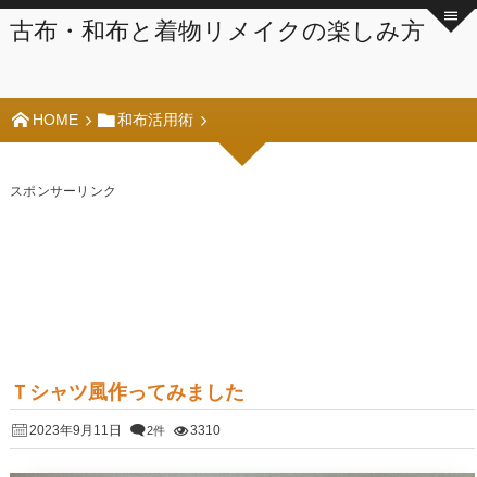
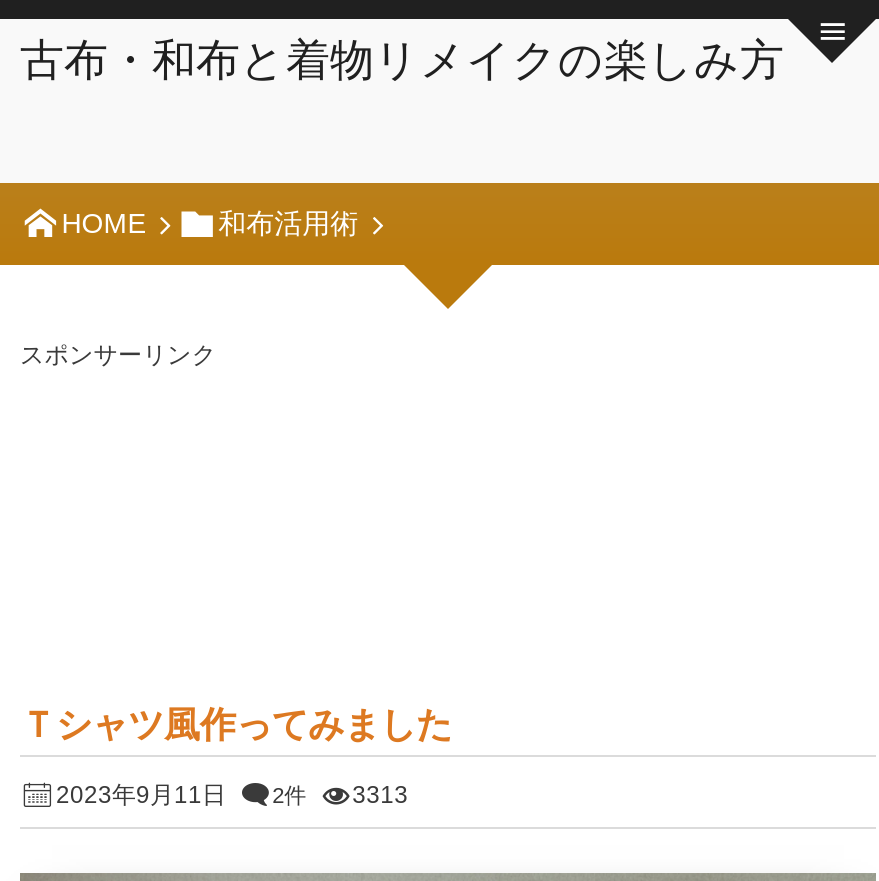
[29,423,221,438] 2023年9月11日 2件 3310 -> [56,781,408,809] 2023年9月11日 2件 3313

